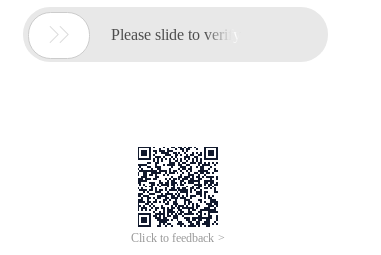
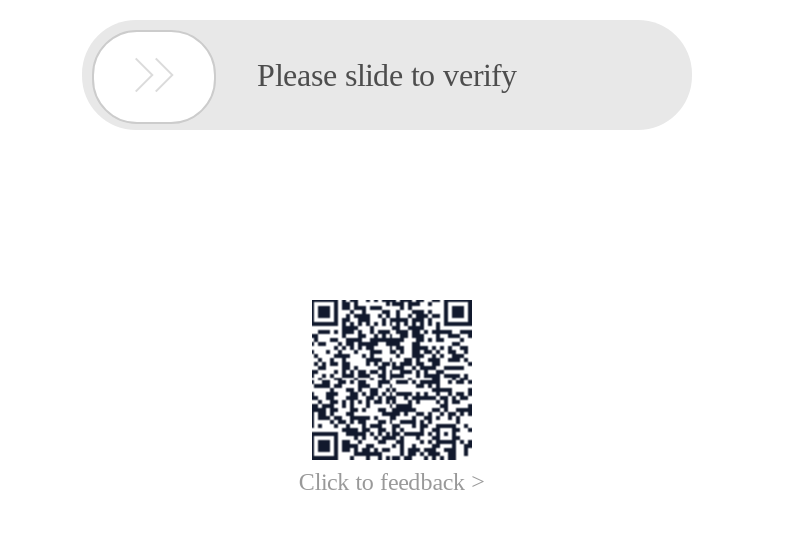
[138,147,219,228] [image] -> [312,298,472,462] [image]

